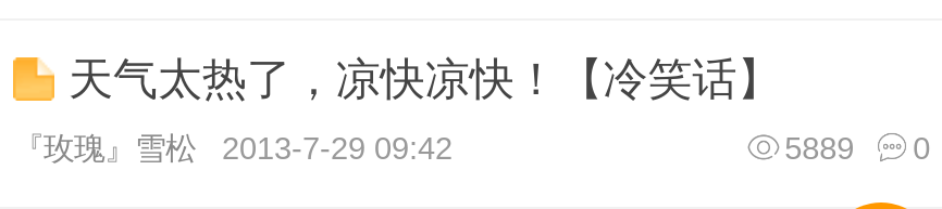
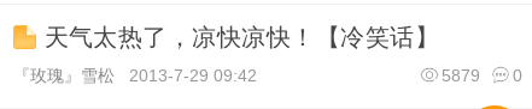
[784,130,930,165] 5889 0 -> [441,65,522,85] 5879 0

